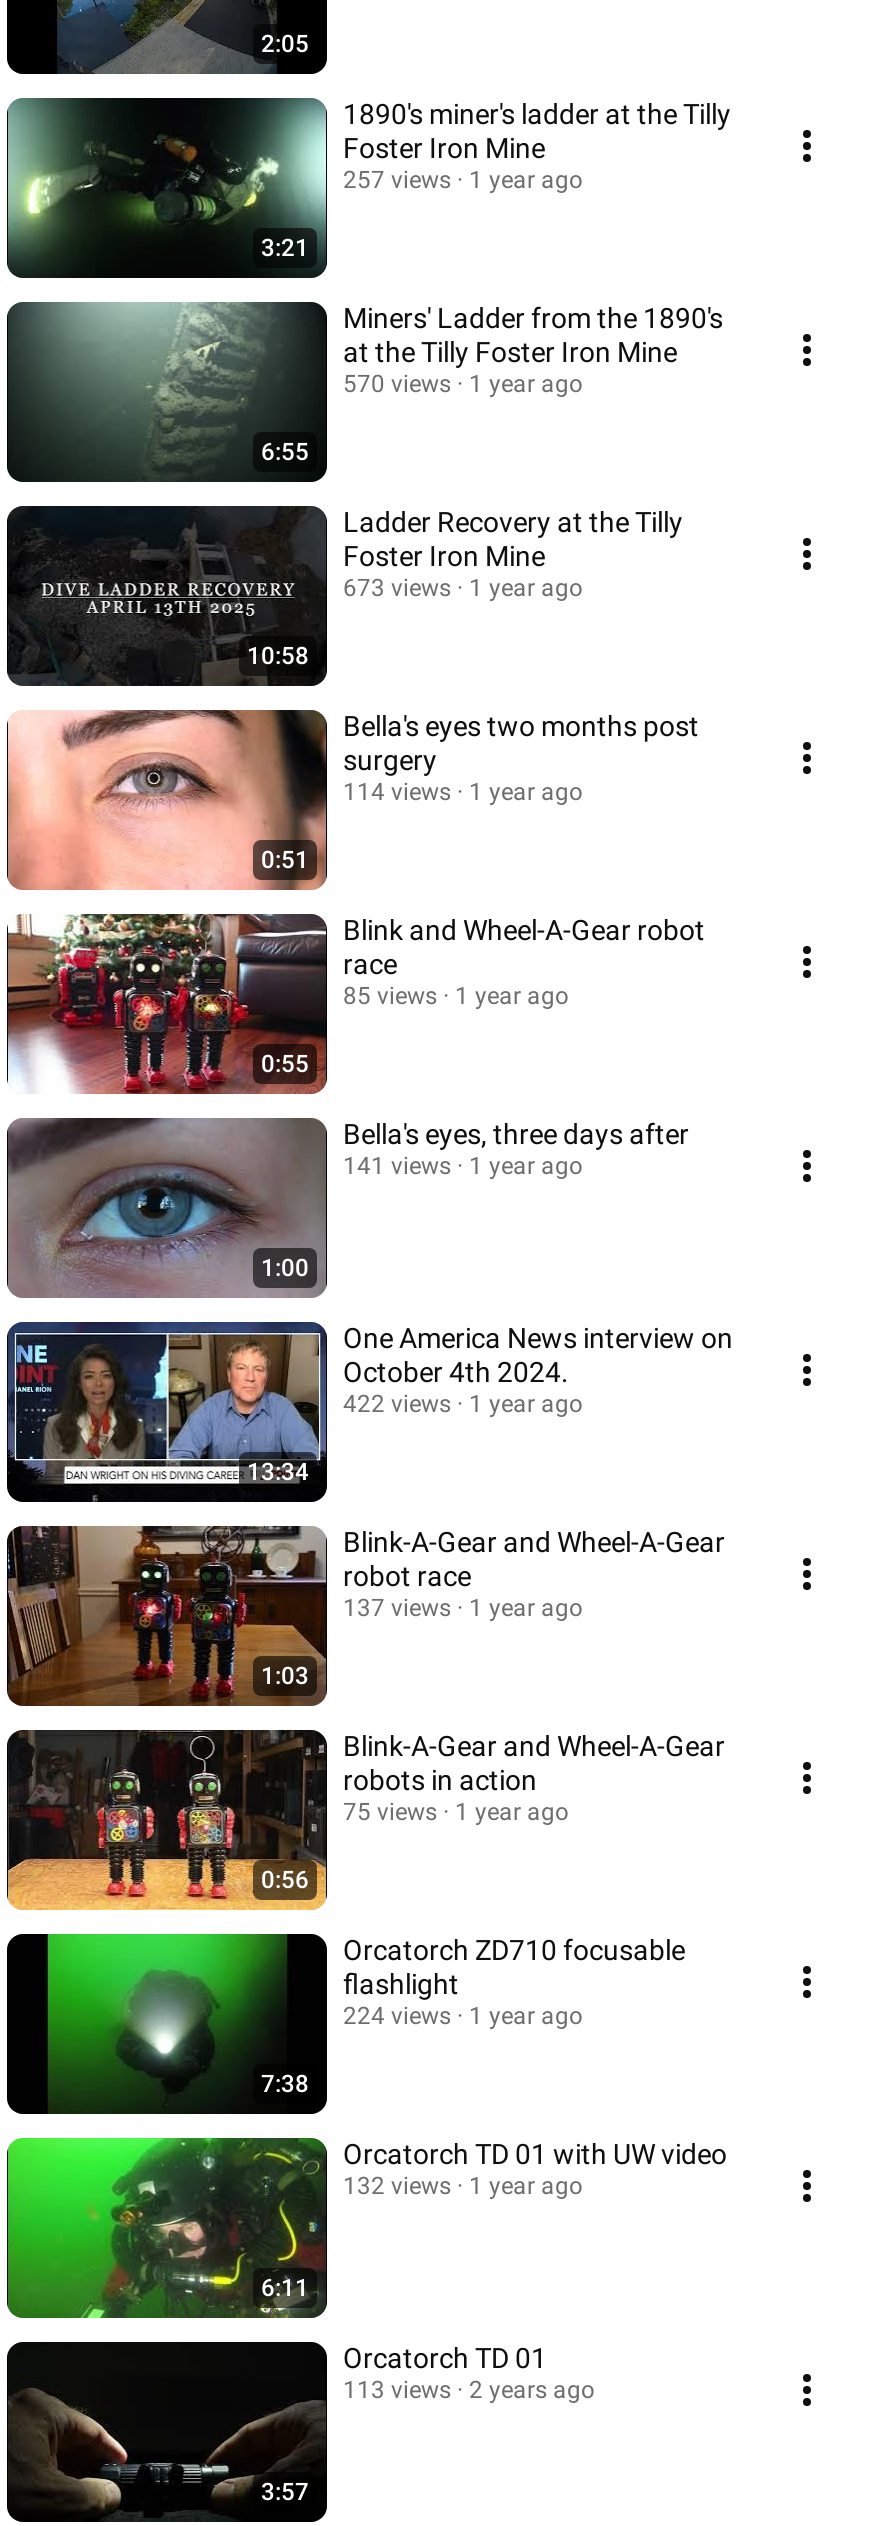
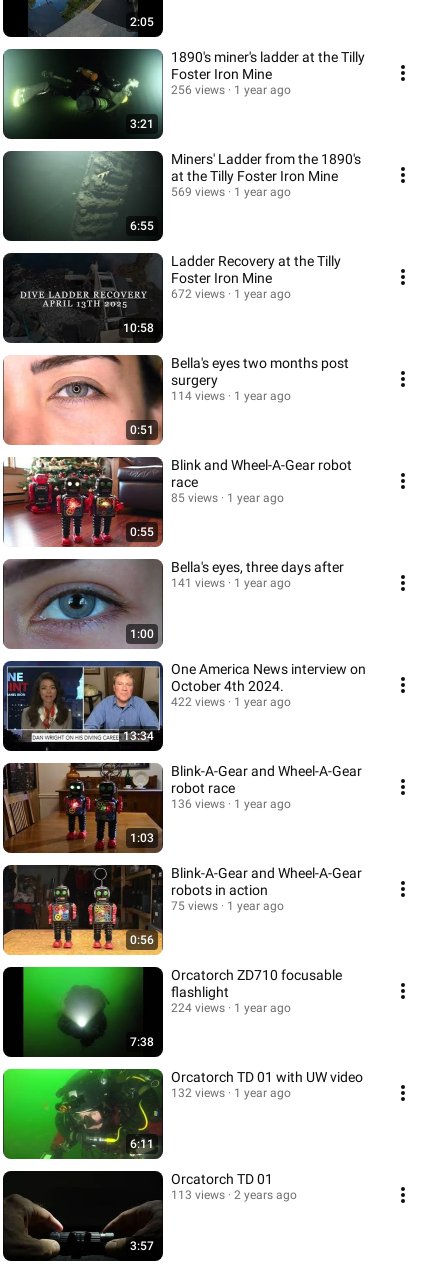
[343,166,583,194] 257 views 1 year ago -> [171,83,291,97] 256 views 1 year ago
[343,370,583,398] 570 views 1 year ago -> [171,185,291,199] 569 views 1 year ago
[343,574,583,602] 673 views 1 year ago -> [171,287,291,301] 672 views 1 year ago
[343,1594,583,1622] 137 views 1 year ago -> [171,797,291,811] 136 views 1 year ago

